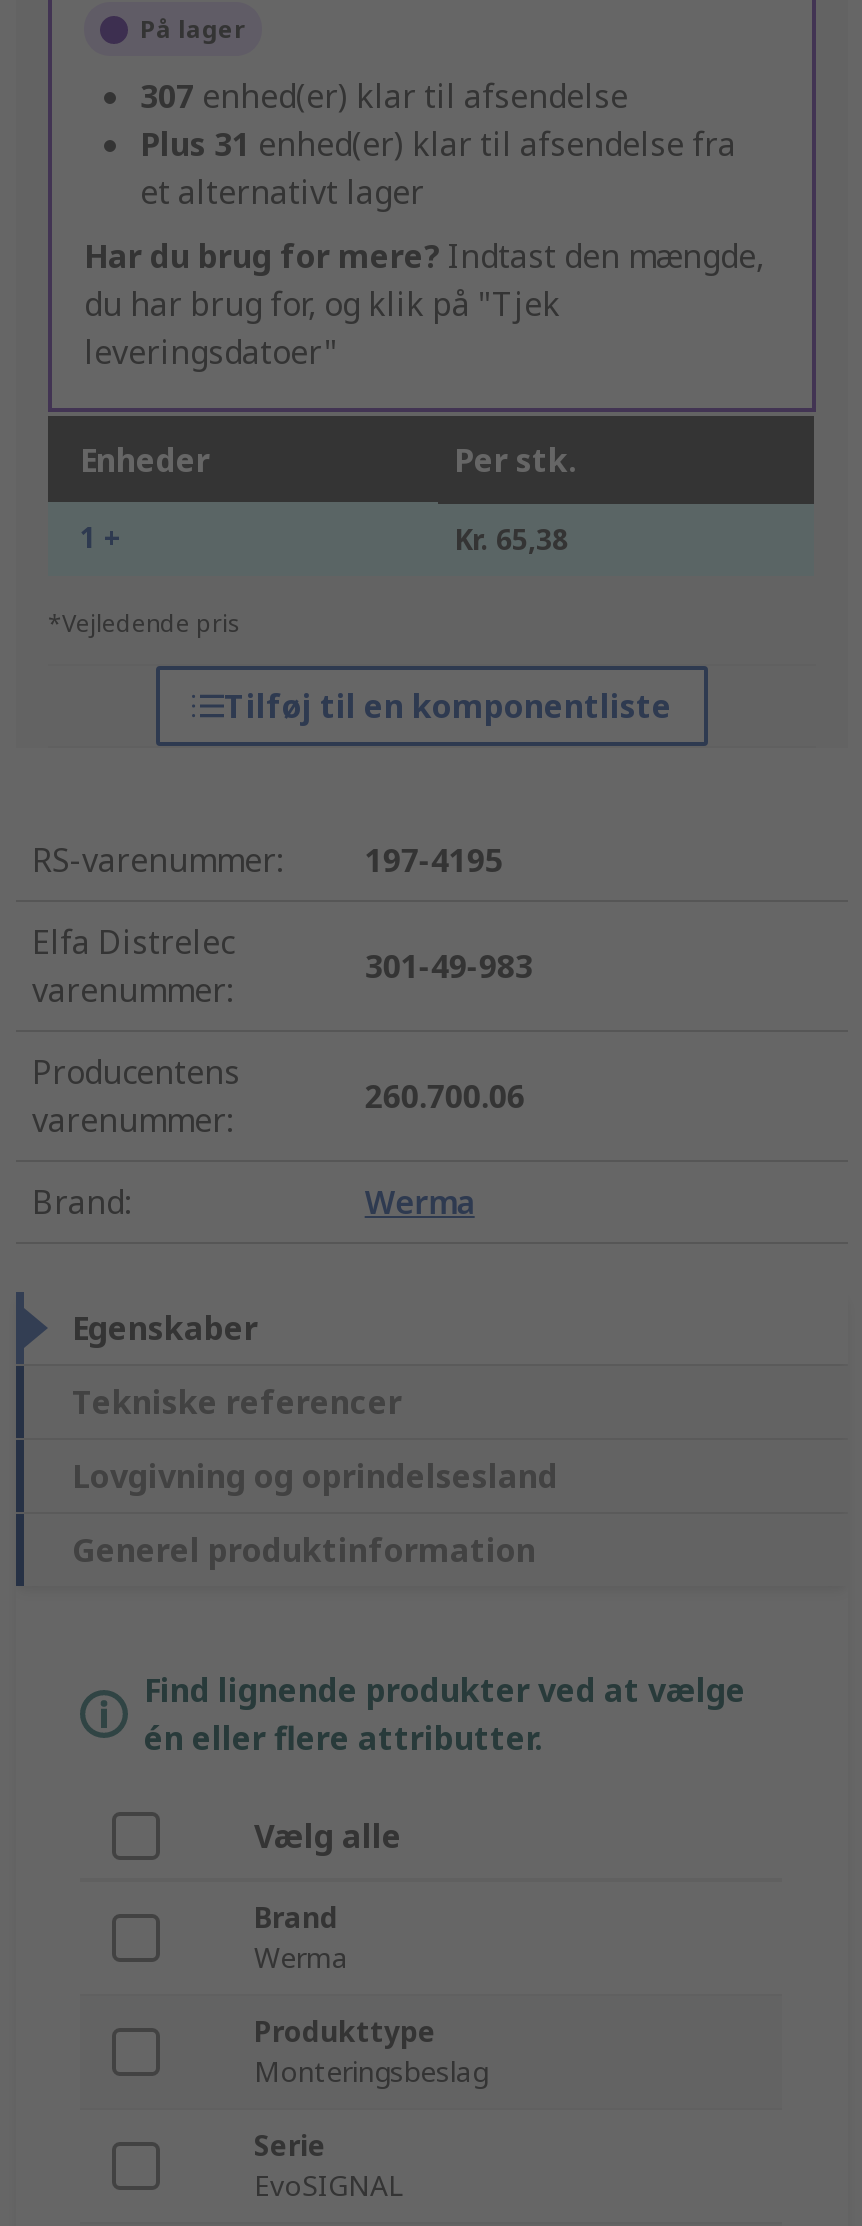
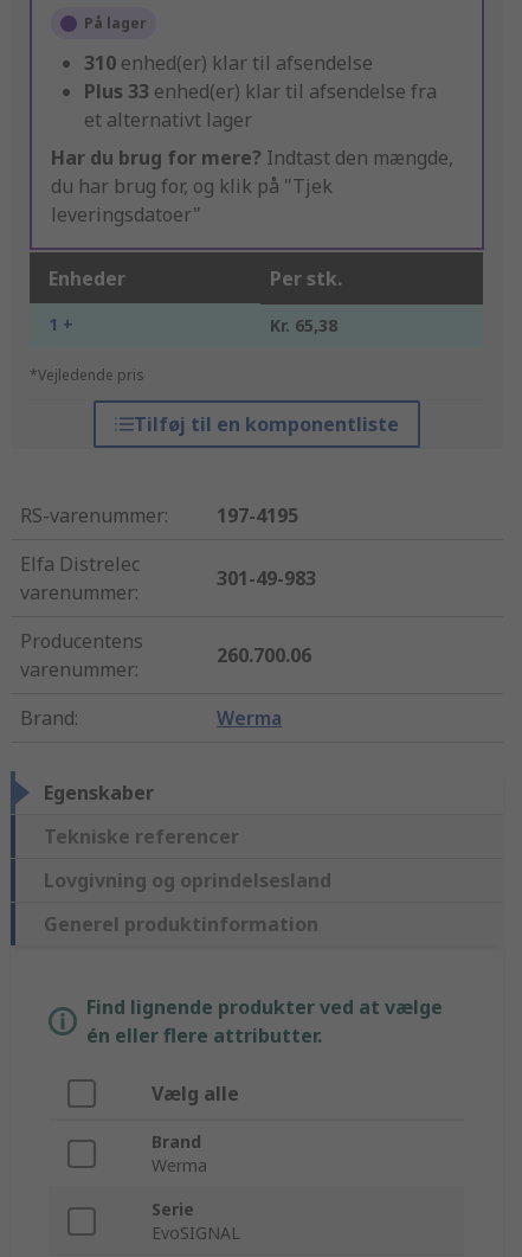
[140,75,628,119] 307 enhed(er) klar til afsendelse -> [84,50,373,76] 310 enhed(er) klar til afsendelse
[140,123,736,167] Plus 31 enhed(er) klar til afsendelse fra -> [84,79,437,105] Plus 33 enhed(er) klar til afsendelse fra
[254,2013,488,2091] Produkttype | Monteringsbeslag -> none

